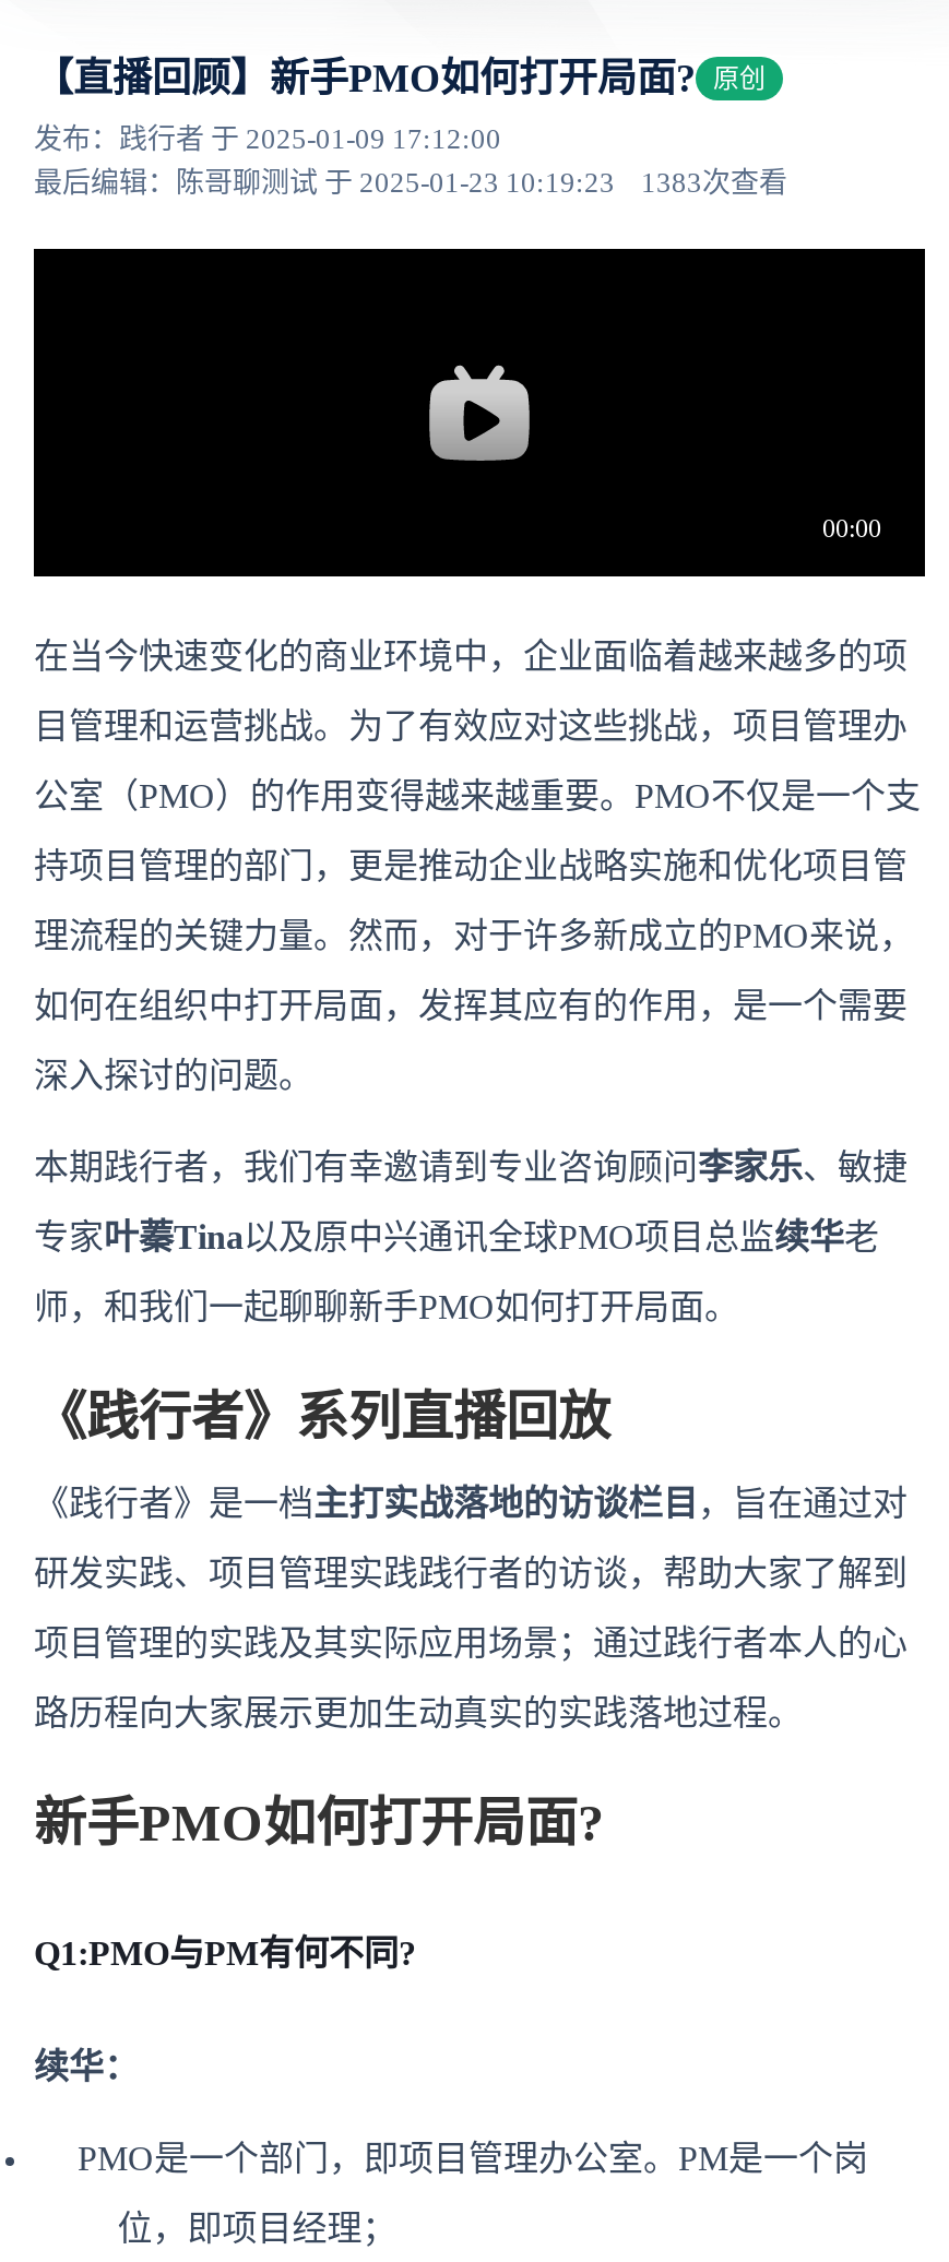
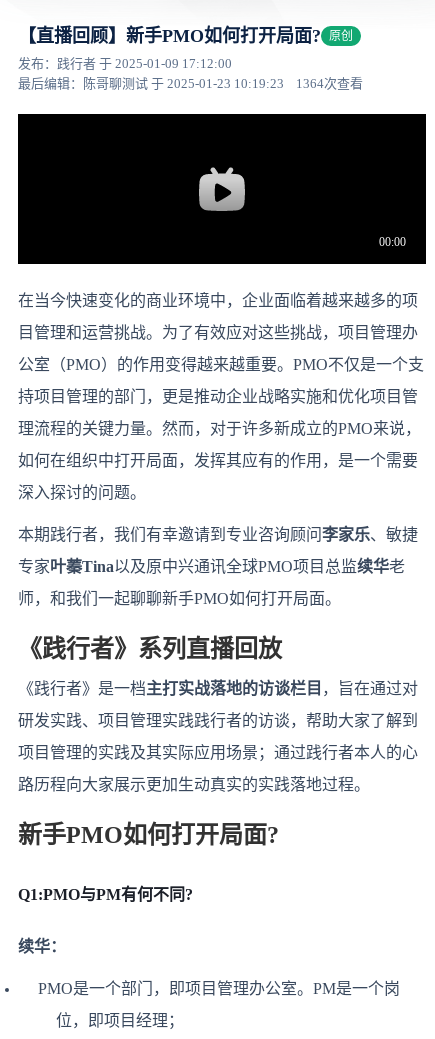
[34,166,787,199] 最后编辑：陈哥聊测试 于 2025-01-23 10:19:23 1383次查看 -> [18,76,363,91] 最后编辑：陈哥聊测试 于 2025-01-23 10:19:23 1364次查看

